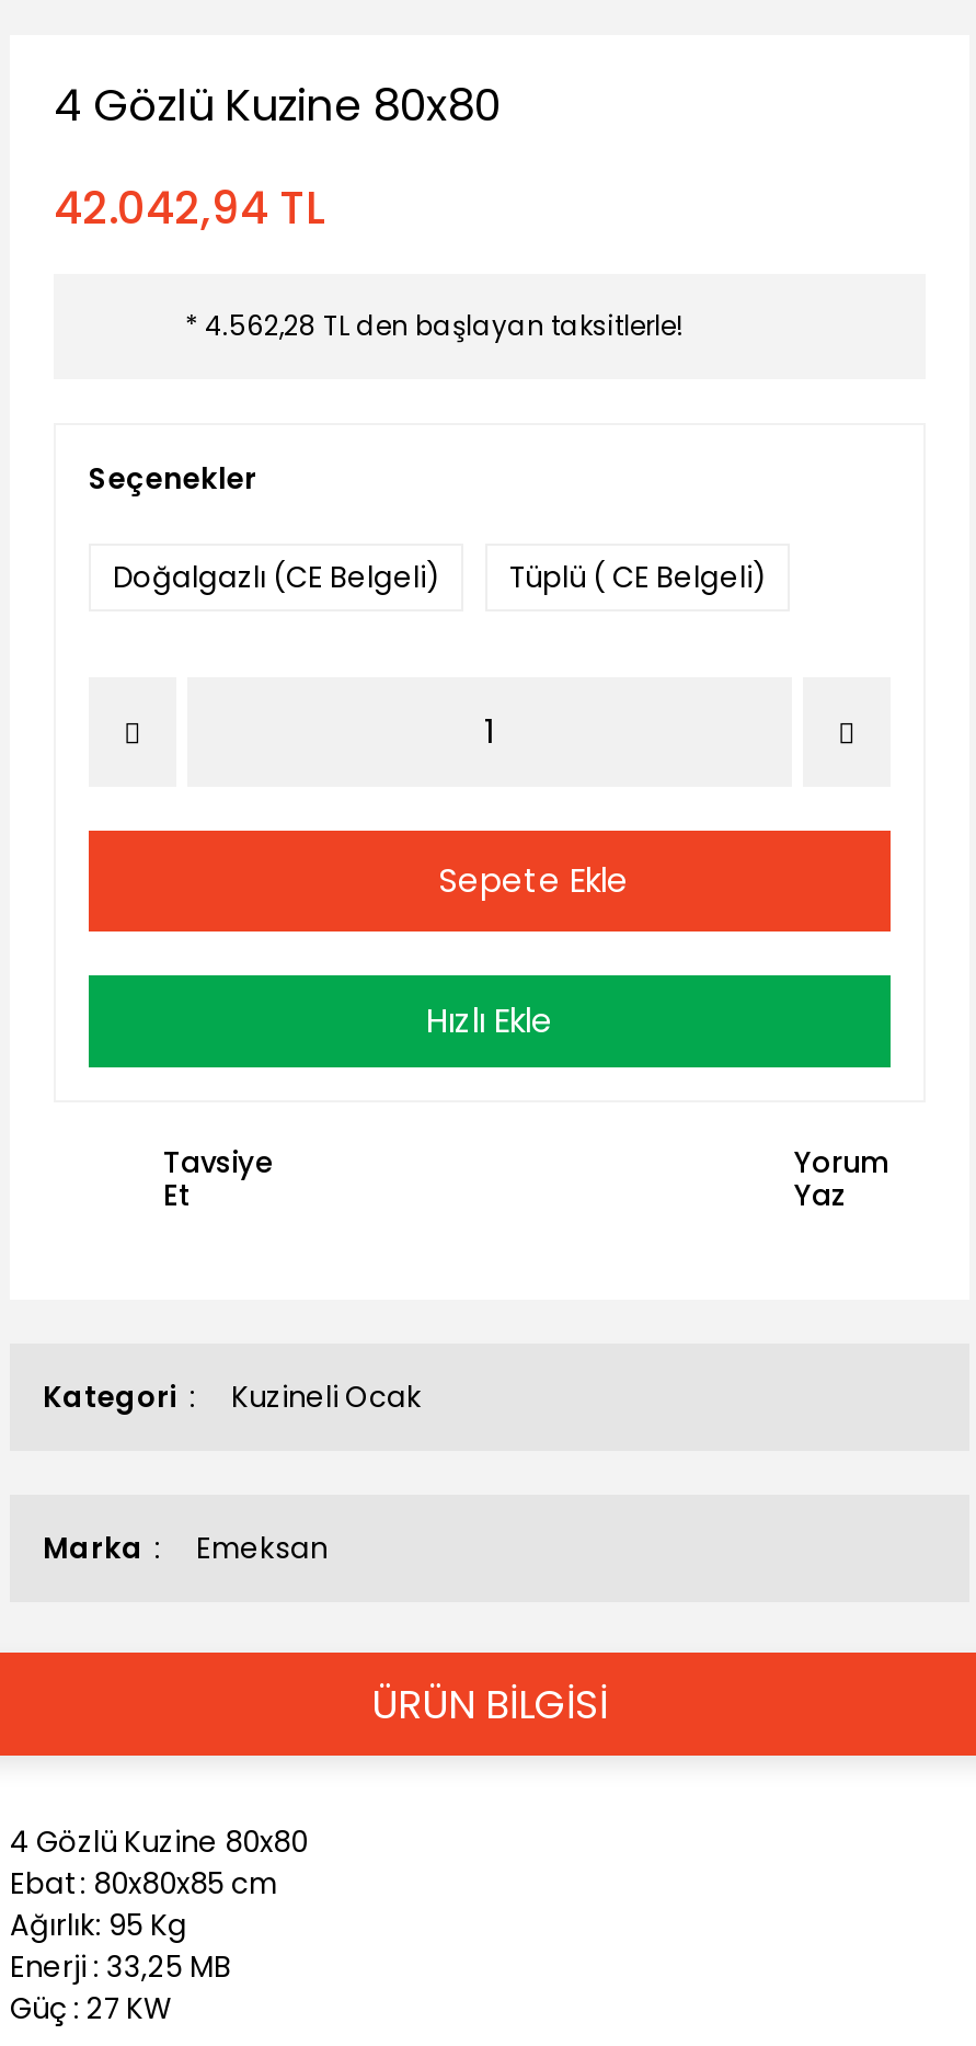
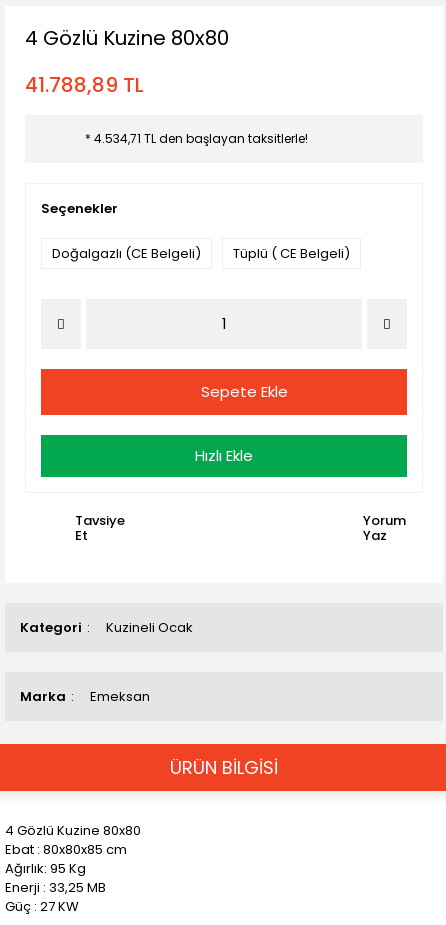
[54,178,325,239] 42.042,94 TL -> [25,71,144,99] 41.788,89 TL
[185,307,682,344] * 4.562,28 TL den başlayan taksitlerle! -> [85,130,308,147] * 4.534,71 TL den başlayan taksitlerle!

